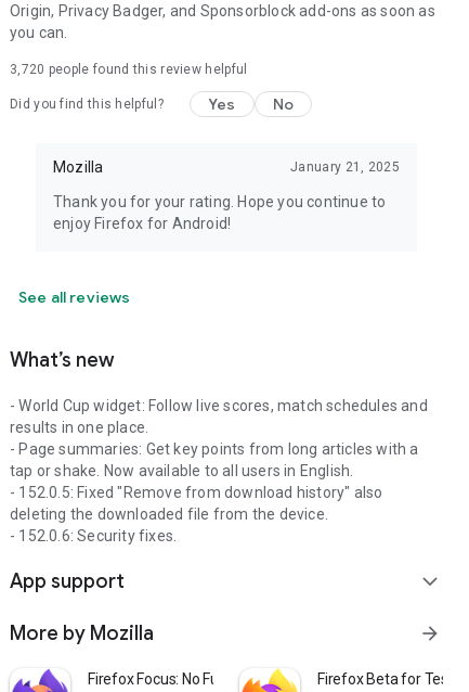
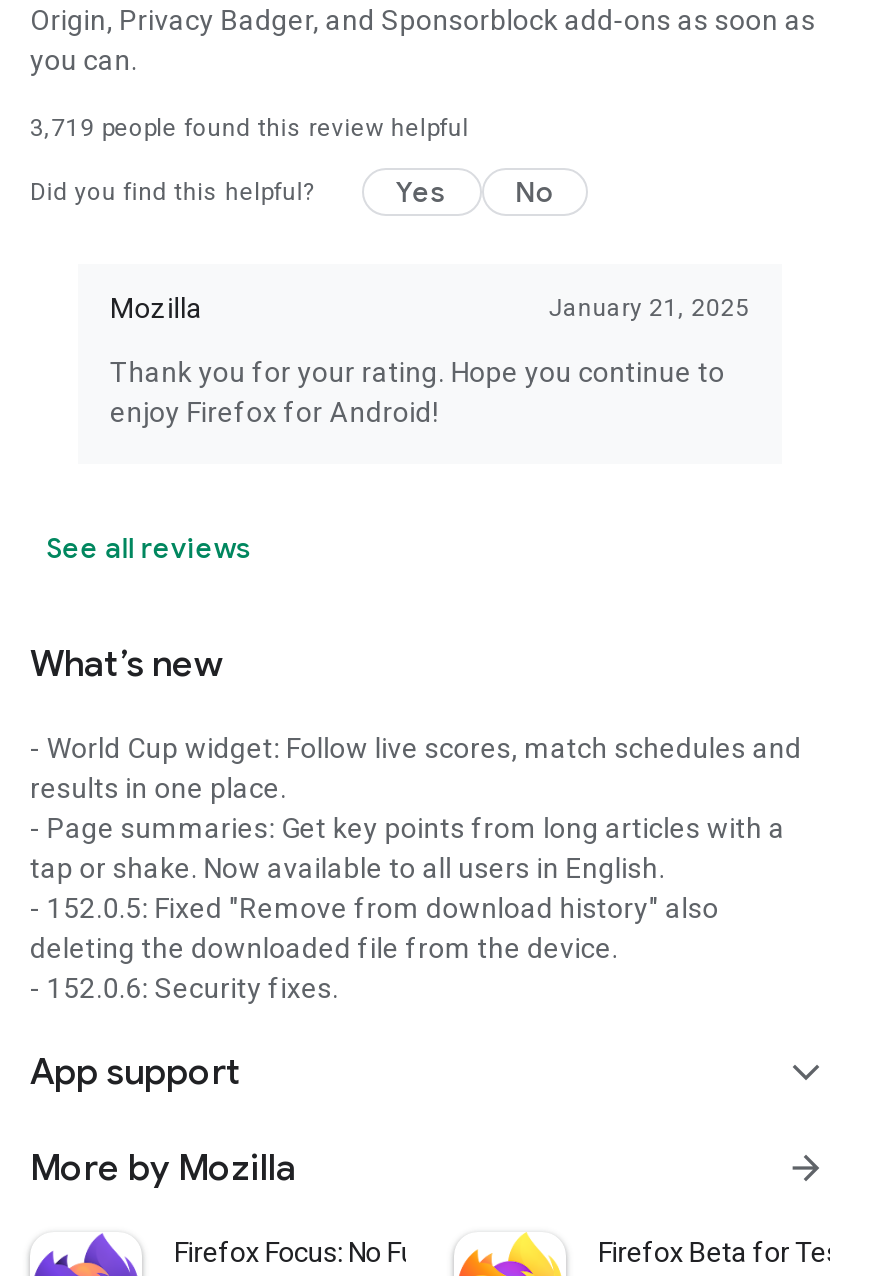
[10,62,247,77] 3,720 people found this review helpful -> [30,114,469,142] 3,719 people found this review helpful

